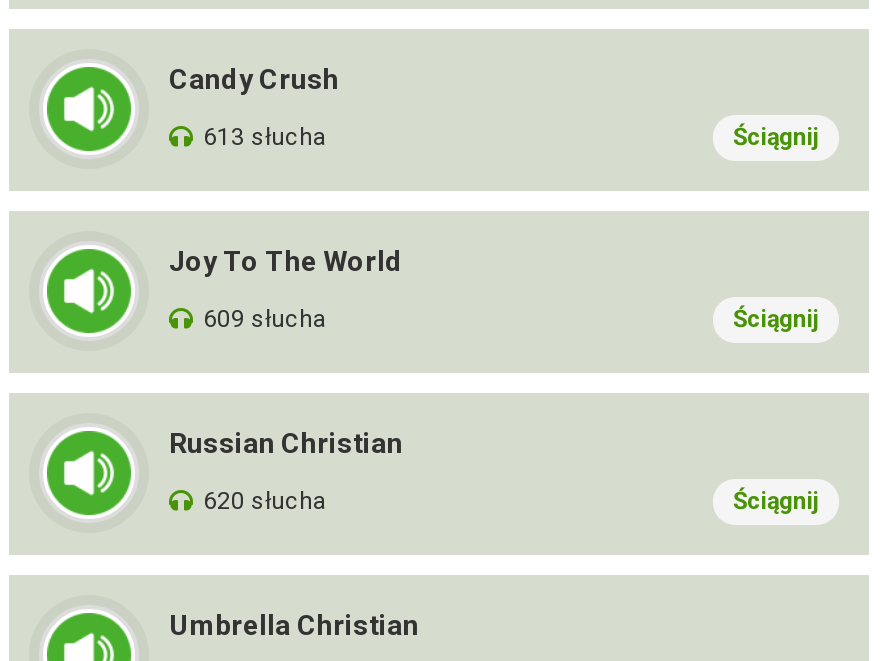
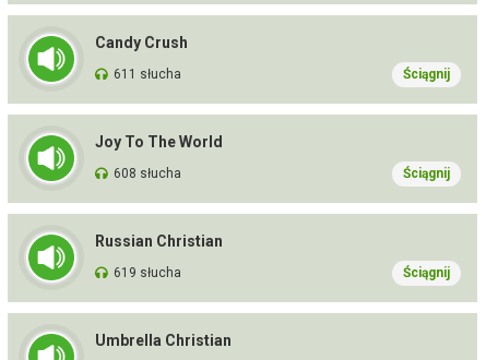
[203,123,327,151] 613 słucha -> [114,67,181,82] 611 słucha
[203,305,327,333] 609 słucha -> [114,166,181,181] 608 słucha
[203,487,327,515] 620 słucha -> [114,265,181,280] 619 słucha

